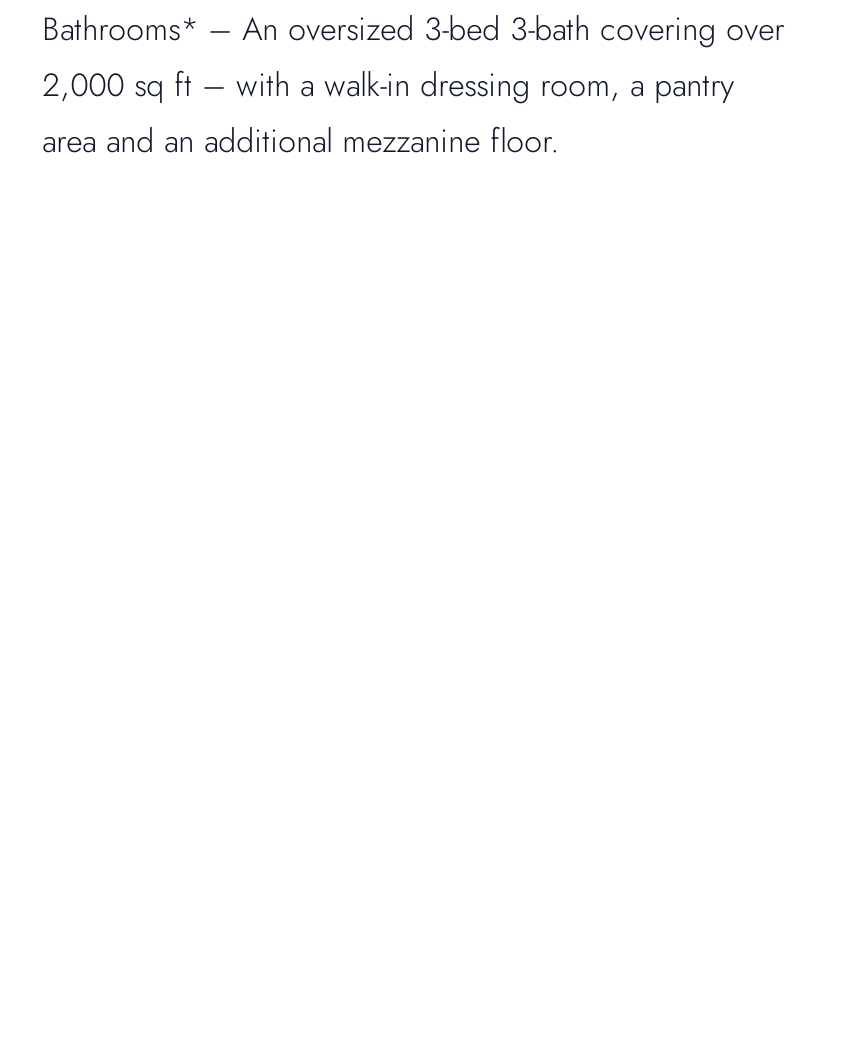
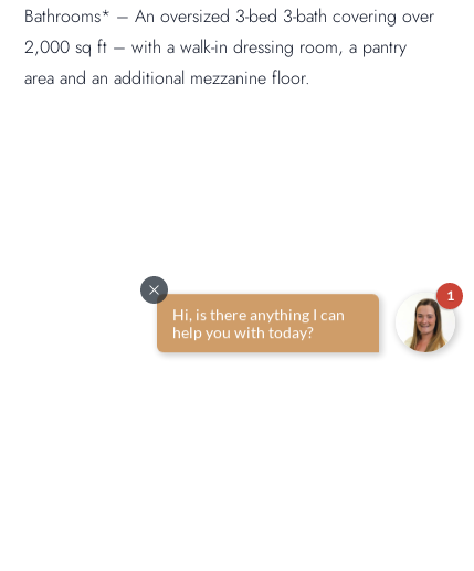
none -> [139,275,383,357] [image]
none -> [402,282,464,357] [image]

